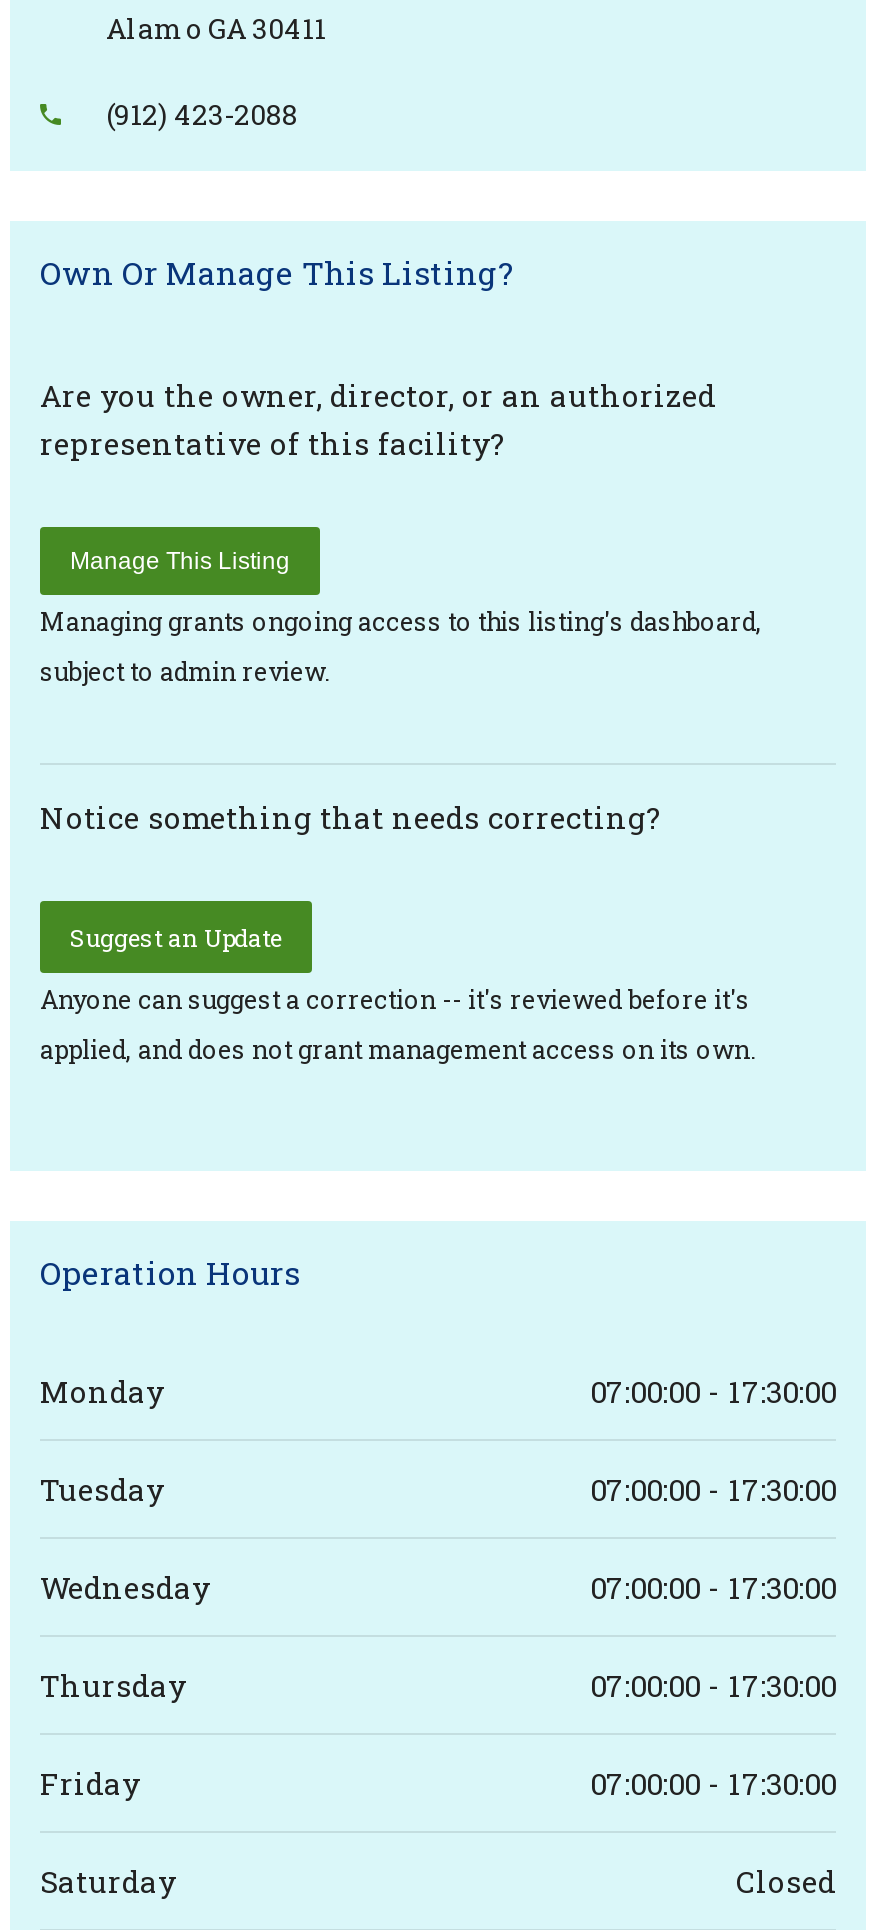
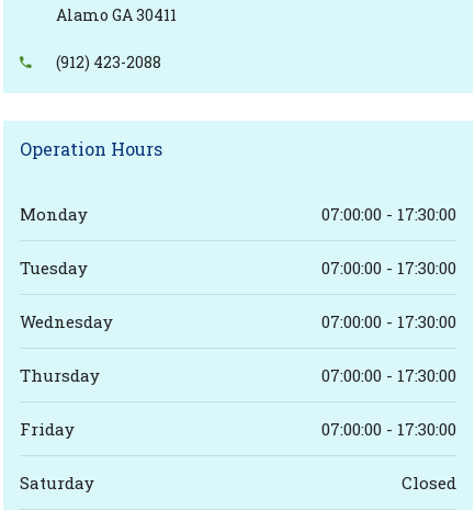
[40,250,762,686] Own Or Manage This Listing? | Are you the owner, director, or an authorized | representative of this facility? | Manage This Listing | Managing grants ongoing access to this listing's dashboard, | subject to admin review. -> none
[40,796,756,1064] Notice something that needs correcting? | Suggest an Update | Anyone can suggest a correction -- it's reviewed before it's | applied, and does not grant management access on its own. -> none

